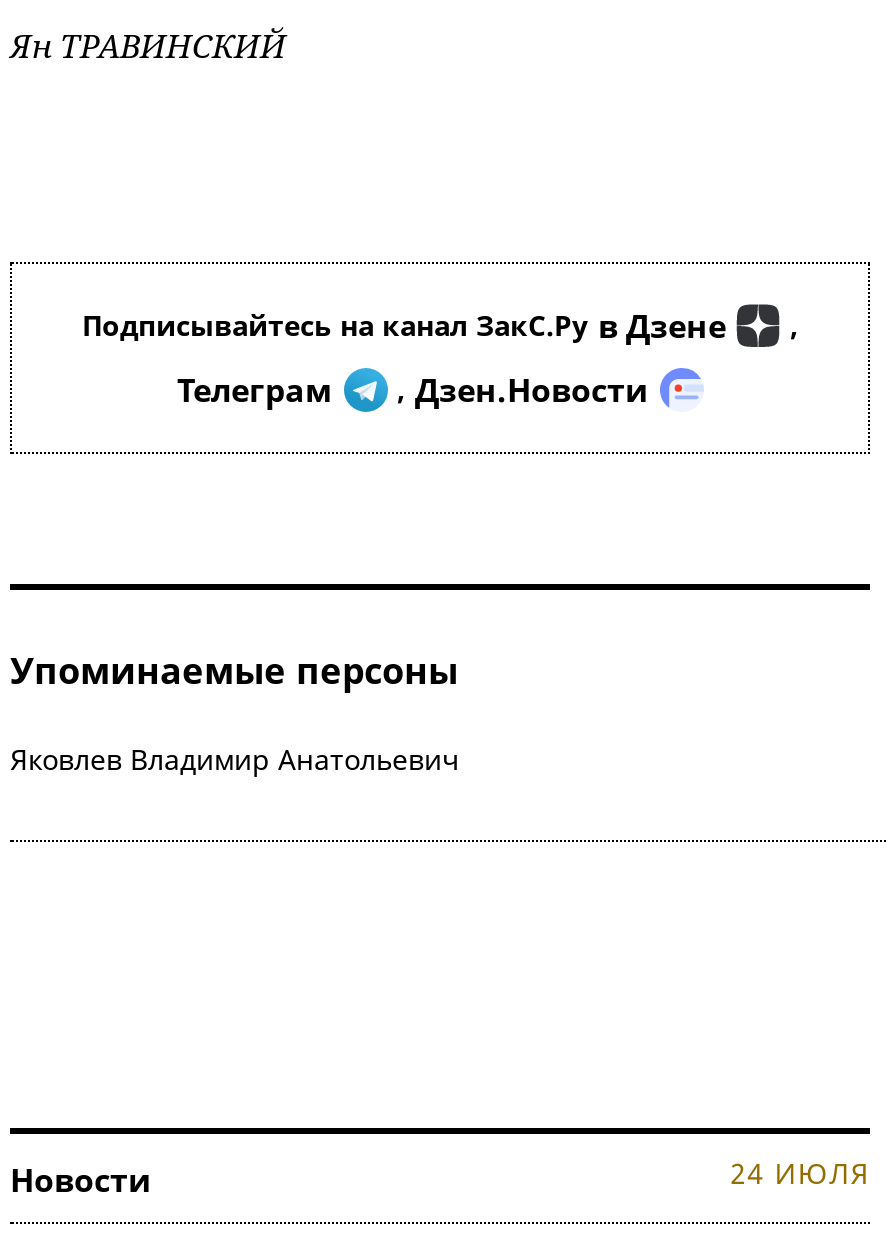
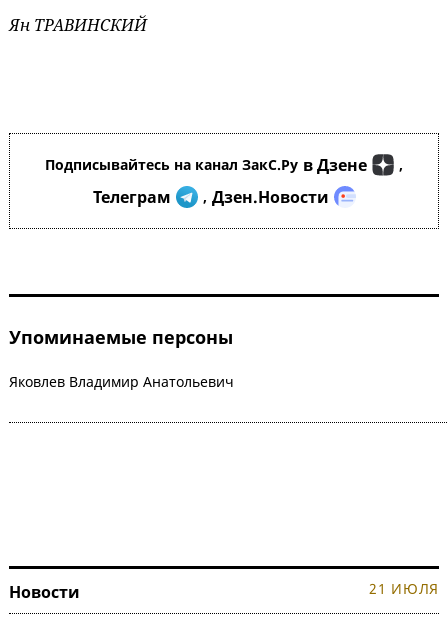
[730,1154,870,1192] 24 ИЮЛЯ -> [369,579,439,598] 21 ИЮЛЯ

